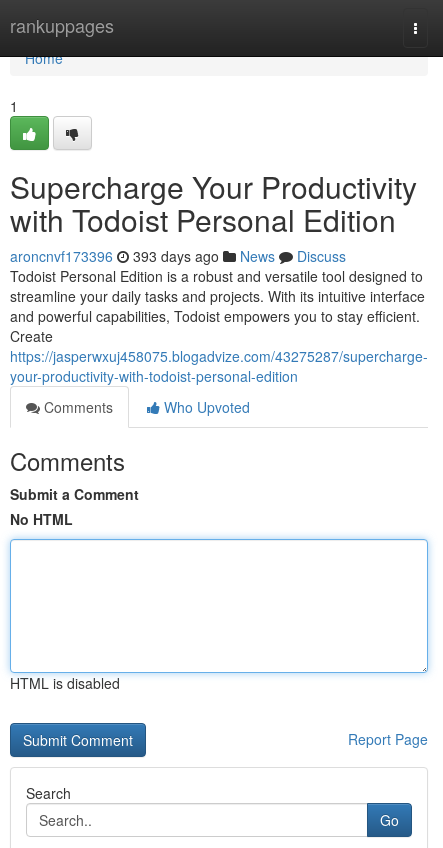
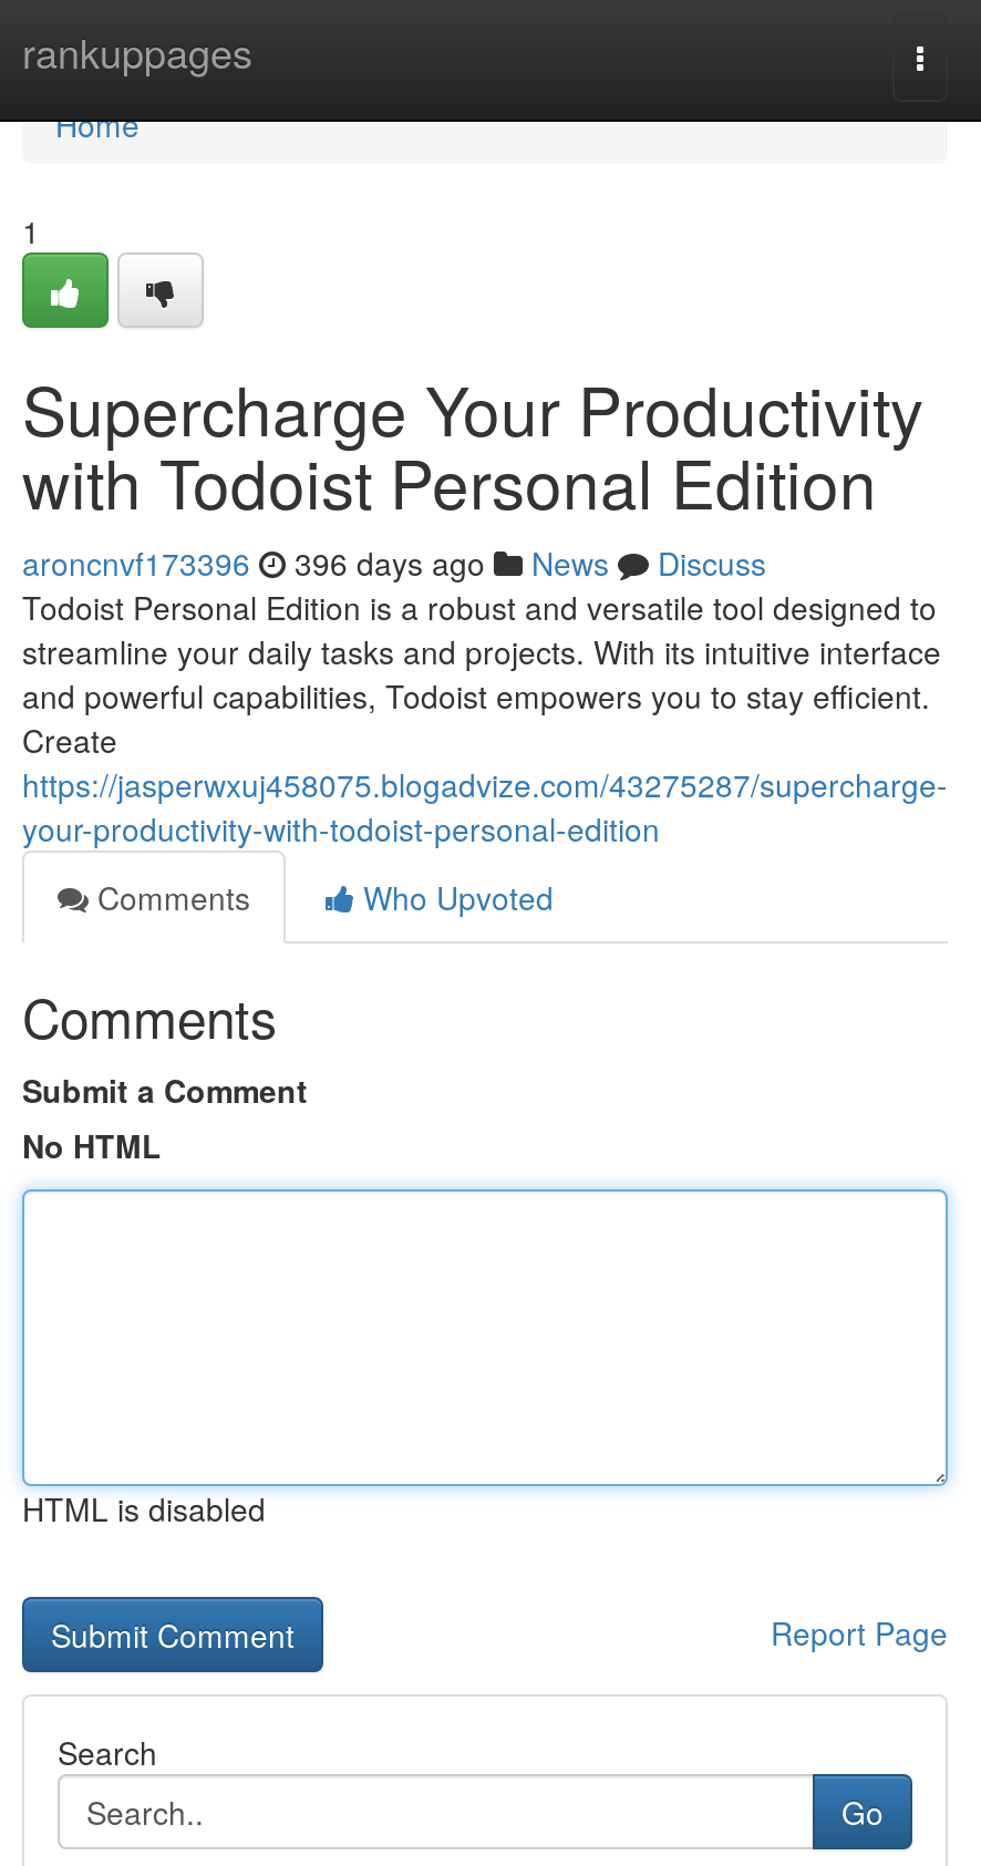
[10,246,346,266] aroncnvf173396 393 days ago News Discuss -> [22,540,766,585] aroncnvf173396 396 days ago News Discuss

